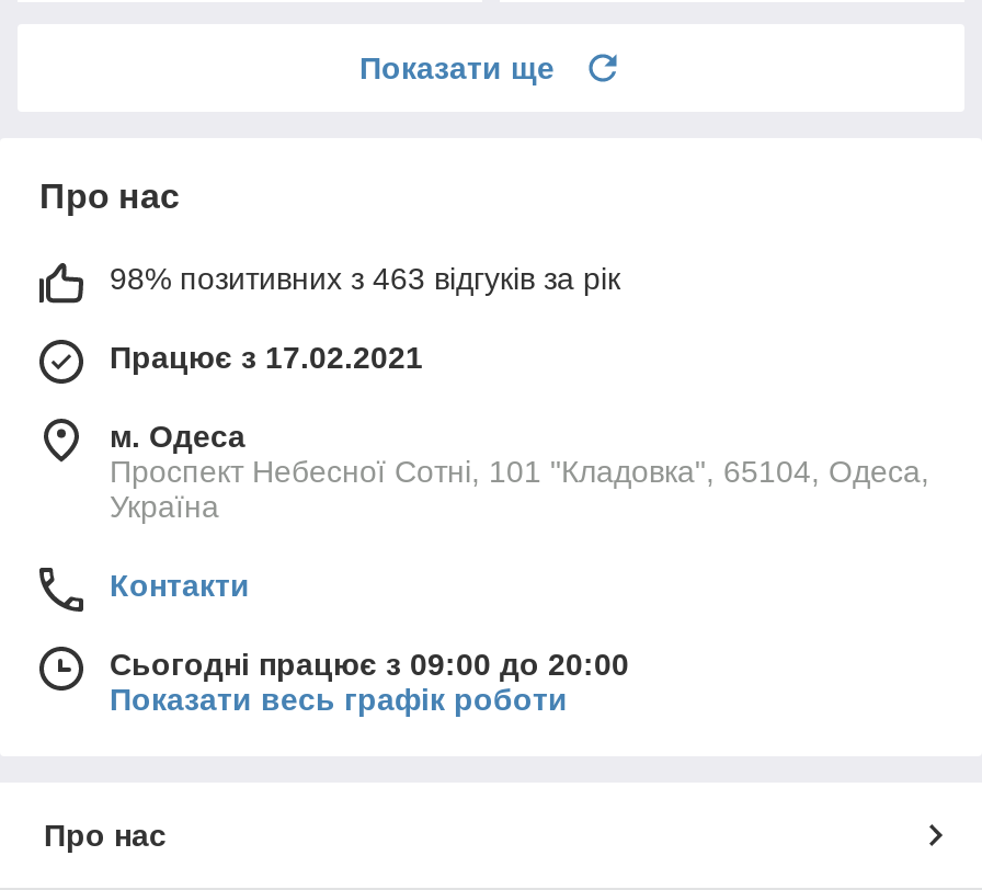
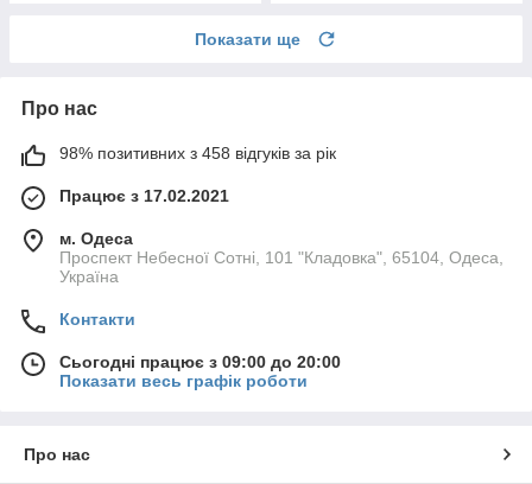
[110,260,620,295] 98% позитивних з 463 відгуків за рік -> [59,143,336,162] 98% позитивних з 458 відгуків за рік

